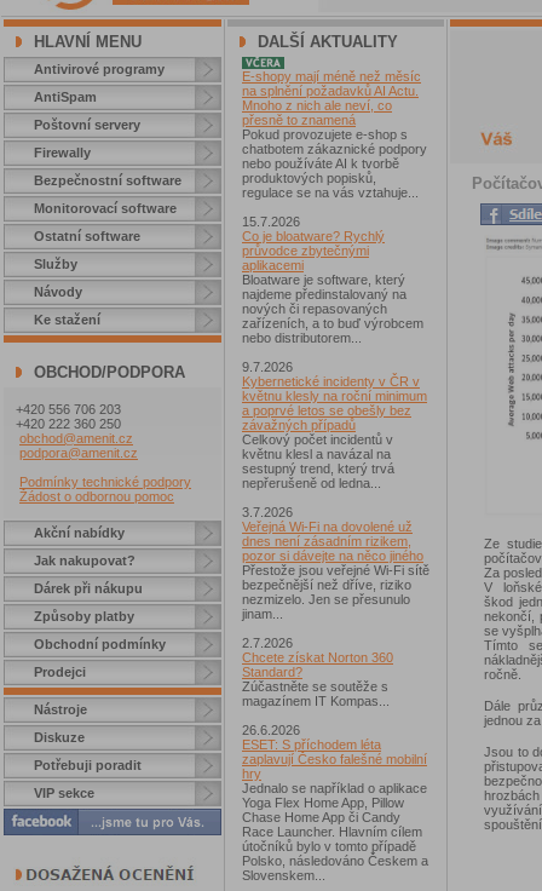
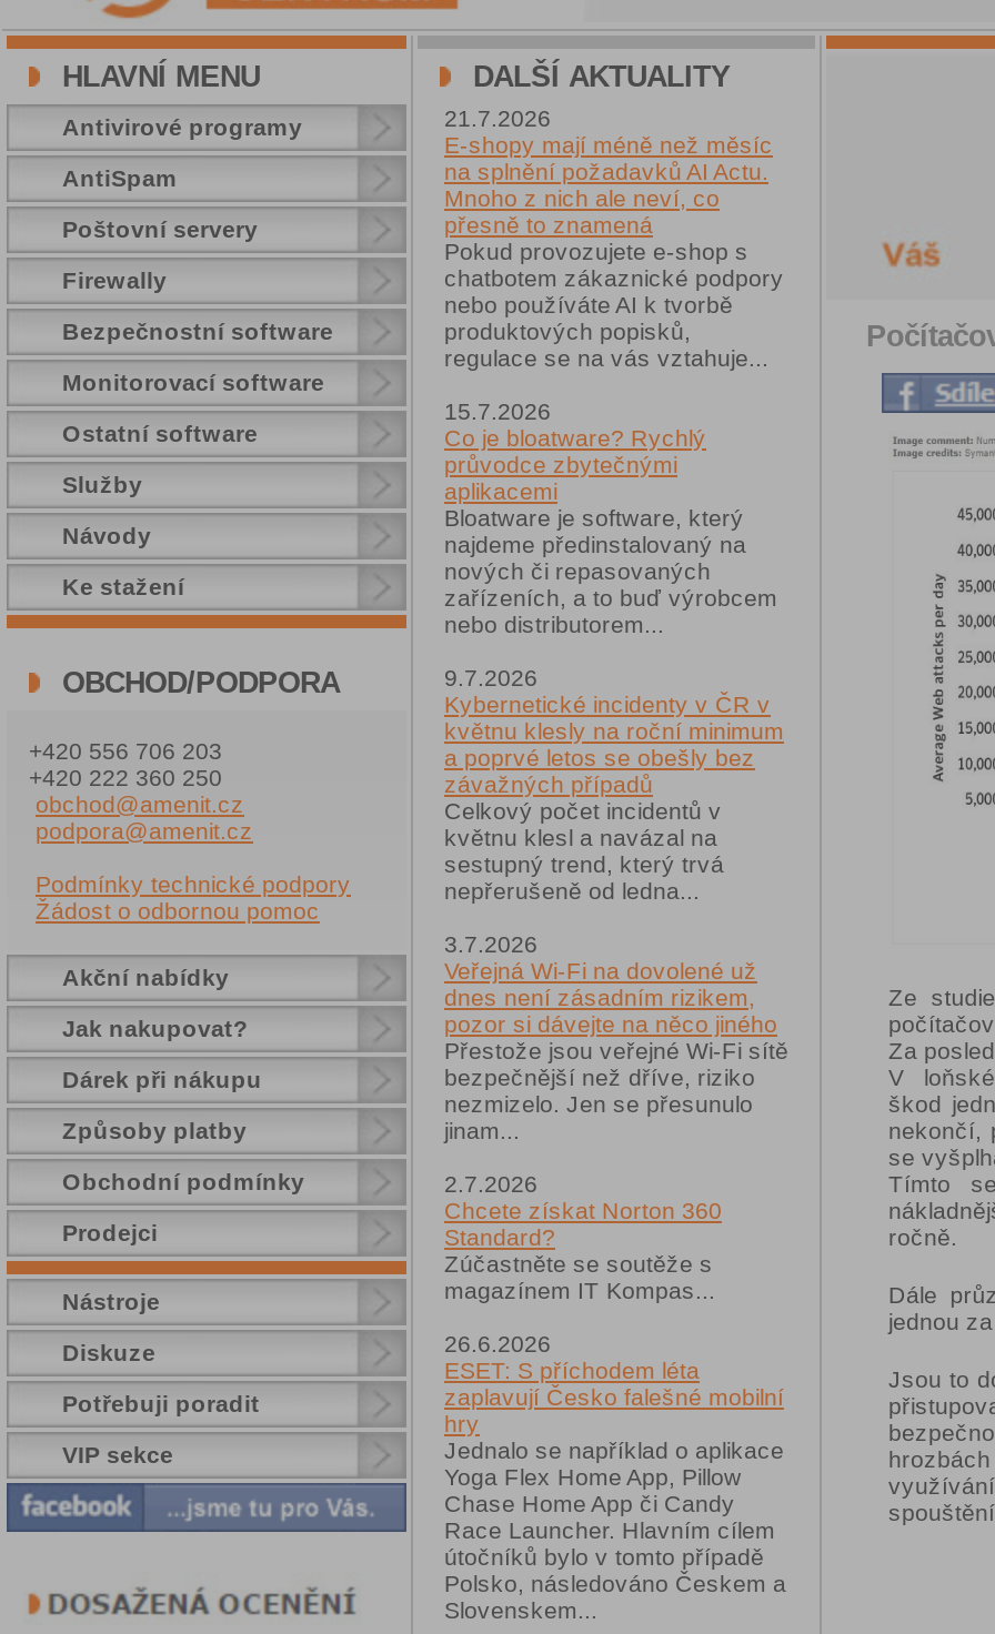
none -> [444,104,551,131] 21.7.2026

